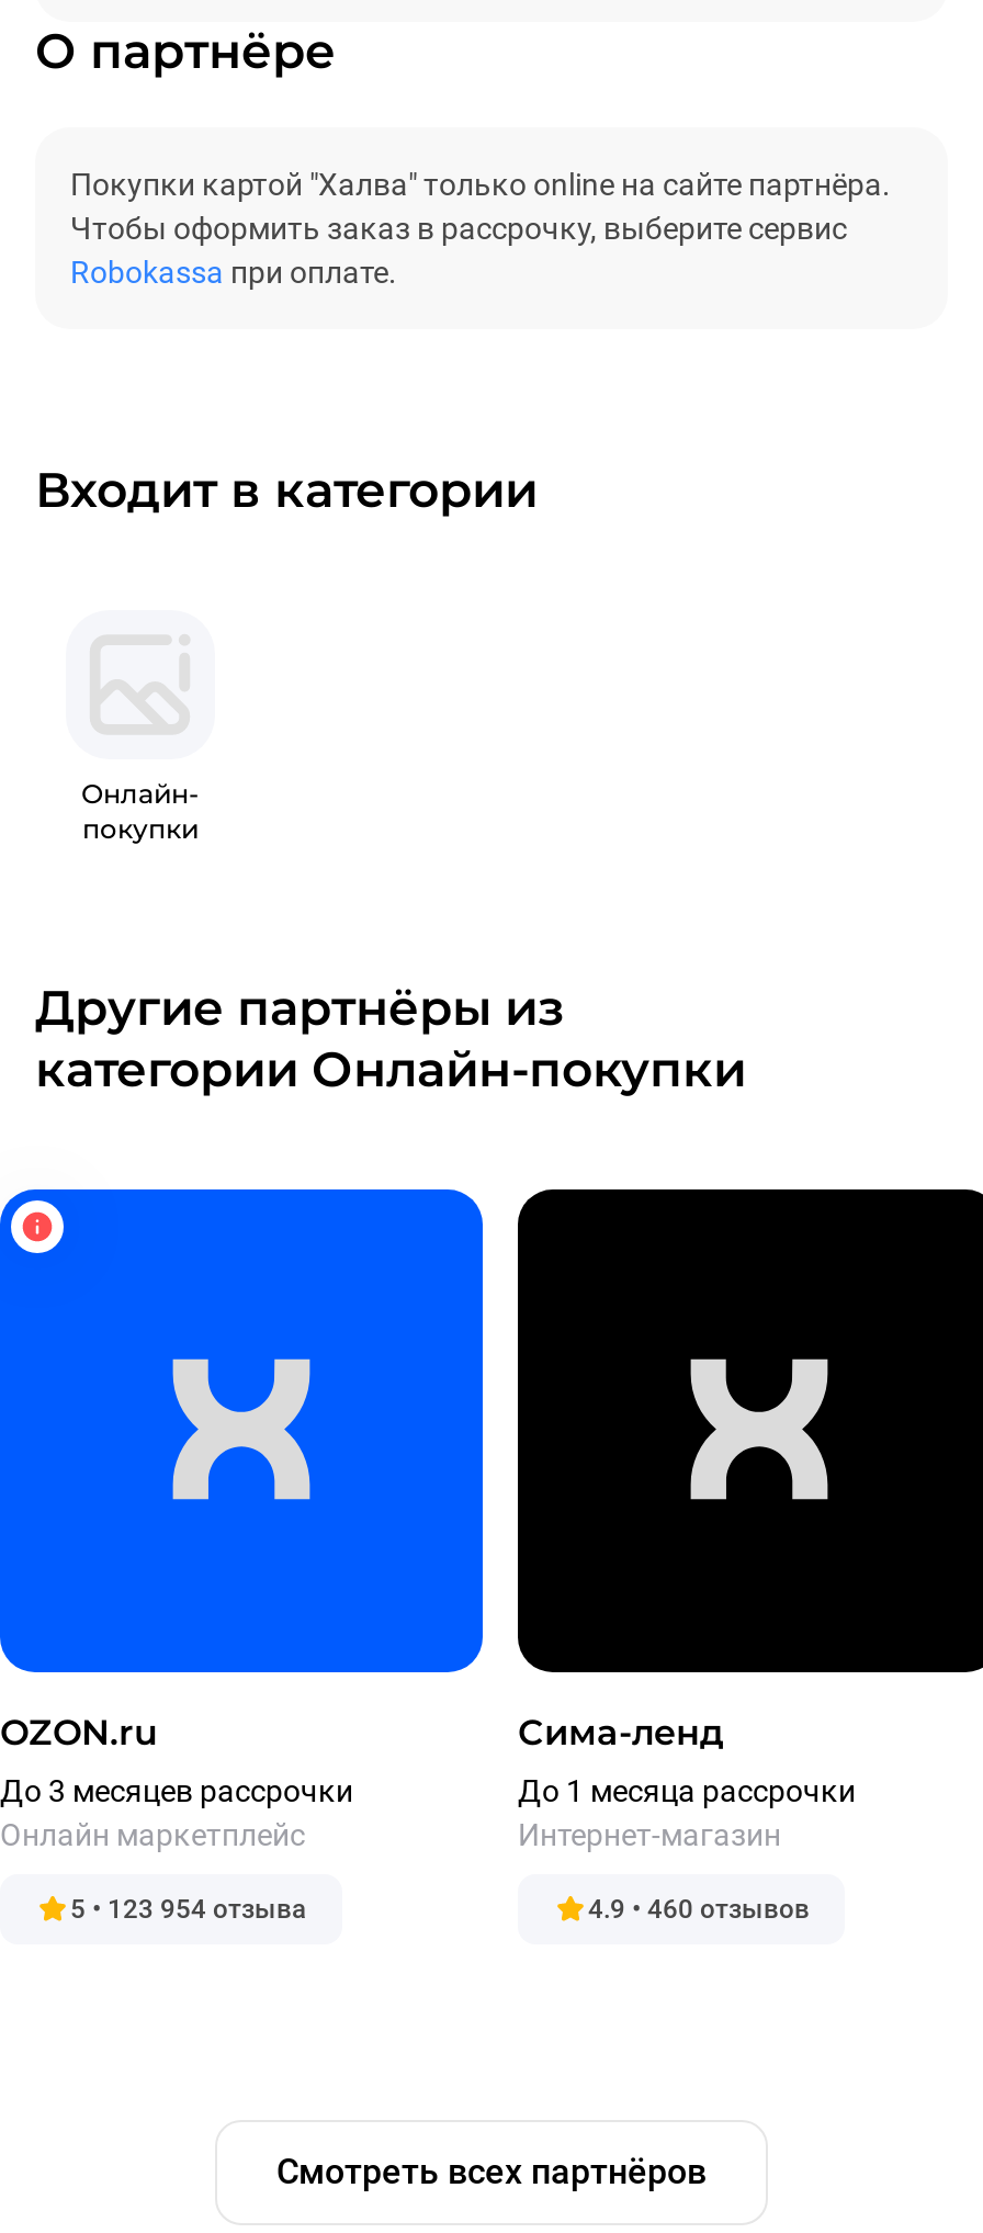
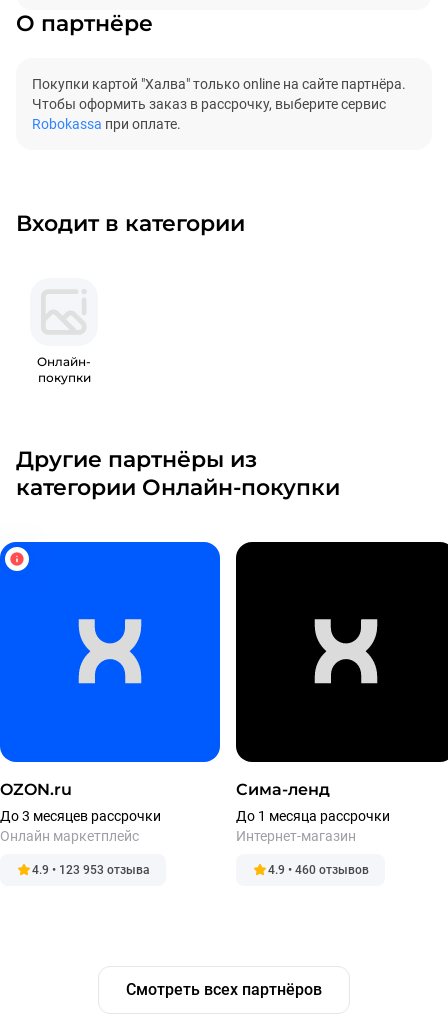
[70,1894,307,1924] 5 • 123 954 отзыва -> [32,863,150,877] 4.9 • 123 953 отзыва

